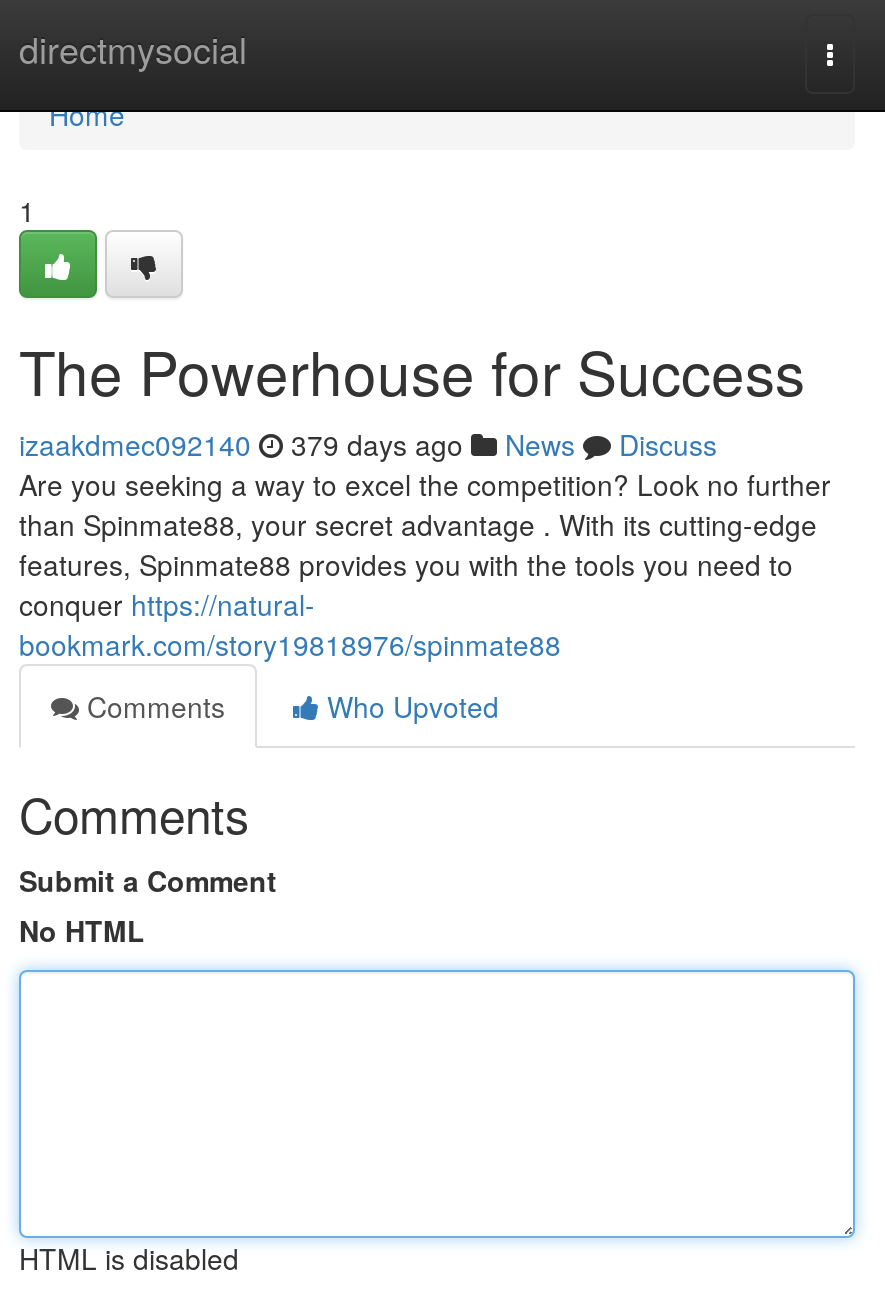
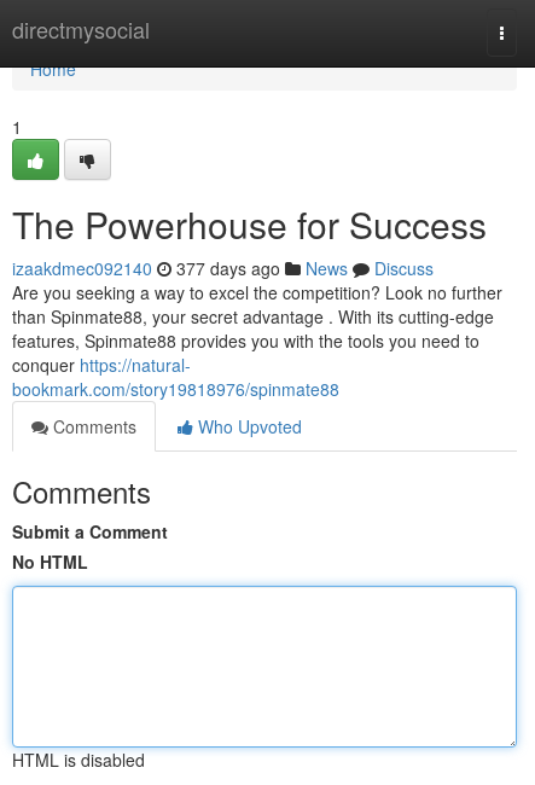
[19,424,717,464] izaakdmec092140 379 days ago News Discuss -> [12,256,434,280] izaakdmec092140 377 days ago News Discuss

